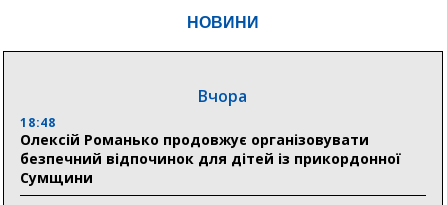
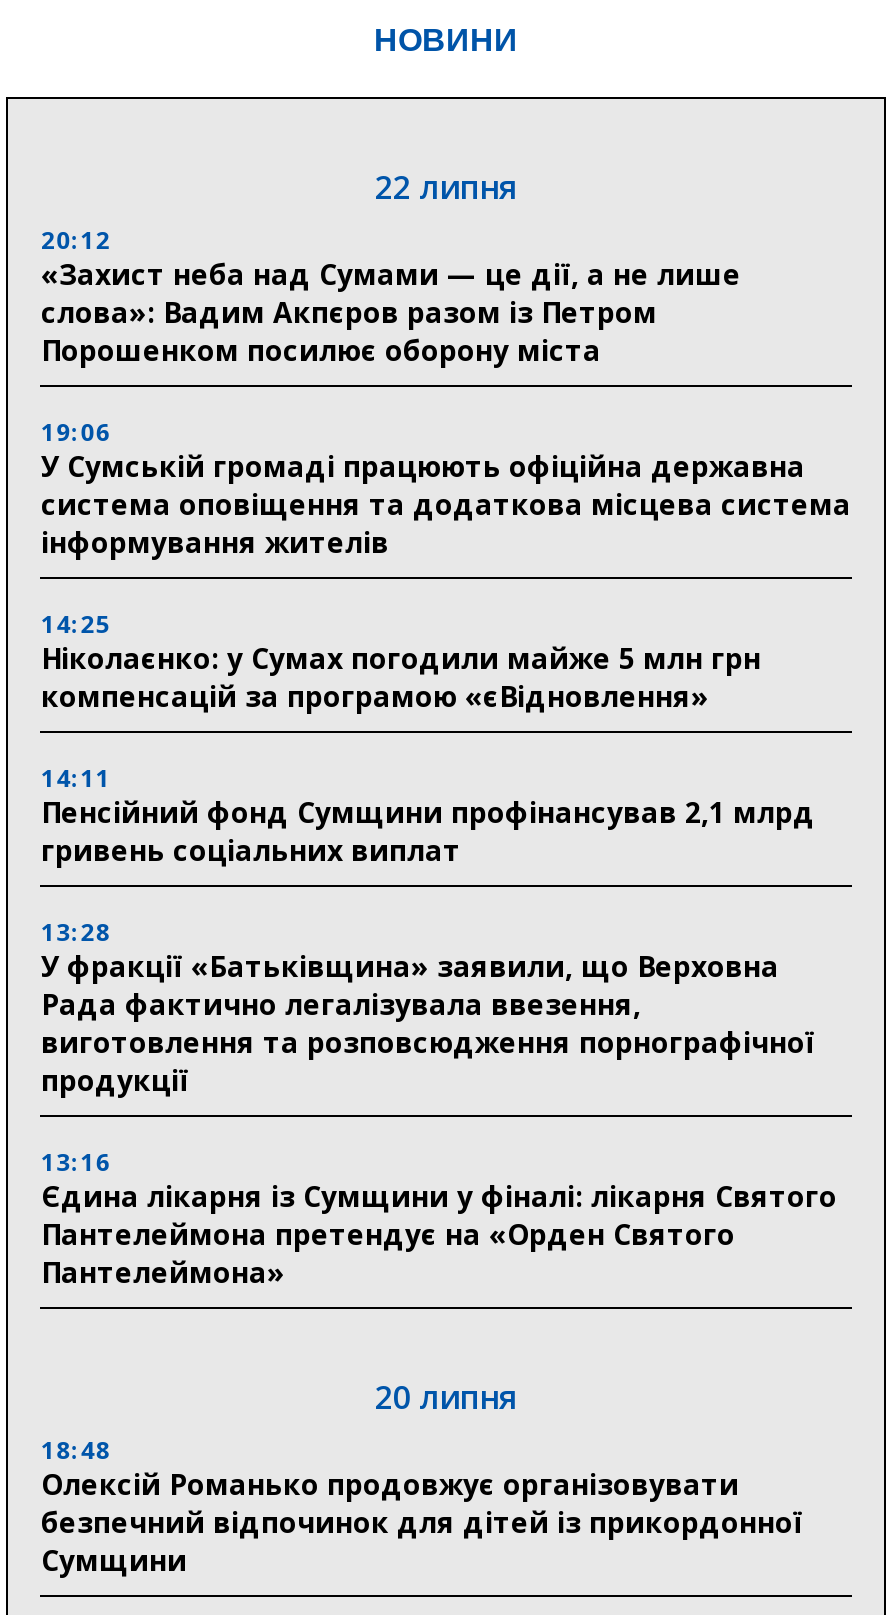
[198,85,247,107] Вчора -> [41,165,851,1419] 22 липня | 20:12 | «Захист неба над Сумами — це дії, а не лише | слова»: Вадим Акпєров разом із Петром | Порошенком посилює оборону міста | 19:06 | У Сумській громаді працюють офіційна державна | система оповіщення та додаткова місцева система | інформування жителів | 14:25 | Ніколаєнко: у Сумах погодили майже 5 млн грн | компенсацій за програмою «єВідновлення» | 14:11 | Пенсійний фонд Сумщини профінансував 2,1 млрд | гривень соціальних виплат | 13:28 | У фракції «Батьківщина» заявили, що Верховна | Рада фактично легалізувала ввезення, | виготовлення та розповсюдження порнографічної | продукції | 13:16 | Єдина лікарня із Сумщини у фіналі: лікарня Святого | Пантелеймона претендує на «Орден Святого | Пантелеймона» | 20 липня

